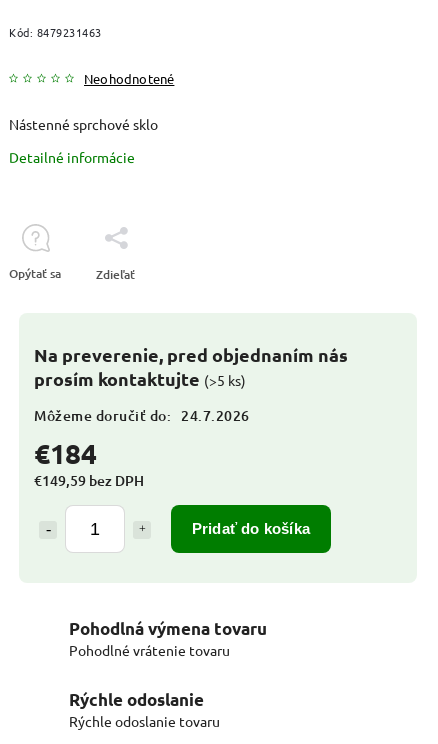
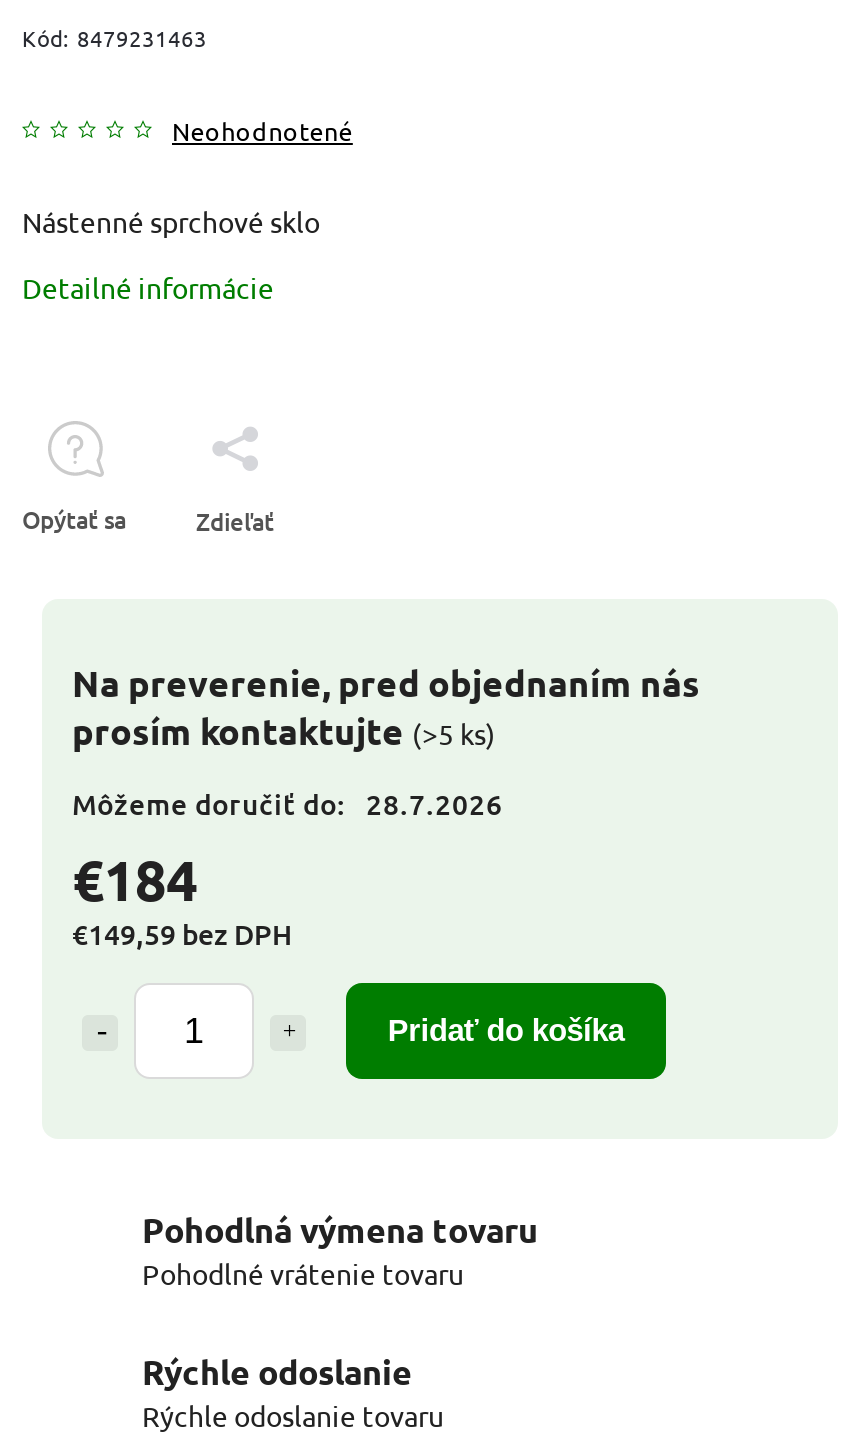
[34,405,249,424] Môžeme doručiť do: 24.7.2026 -> [72,784,503,822] Môžeme doručiť do: 28.7.2026

